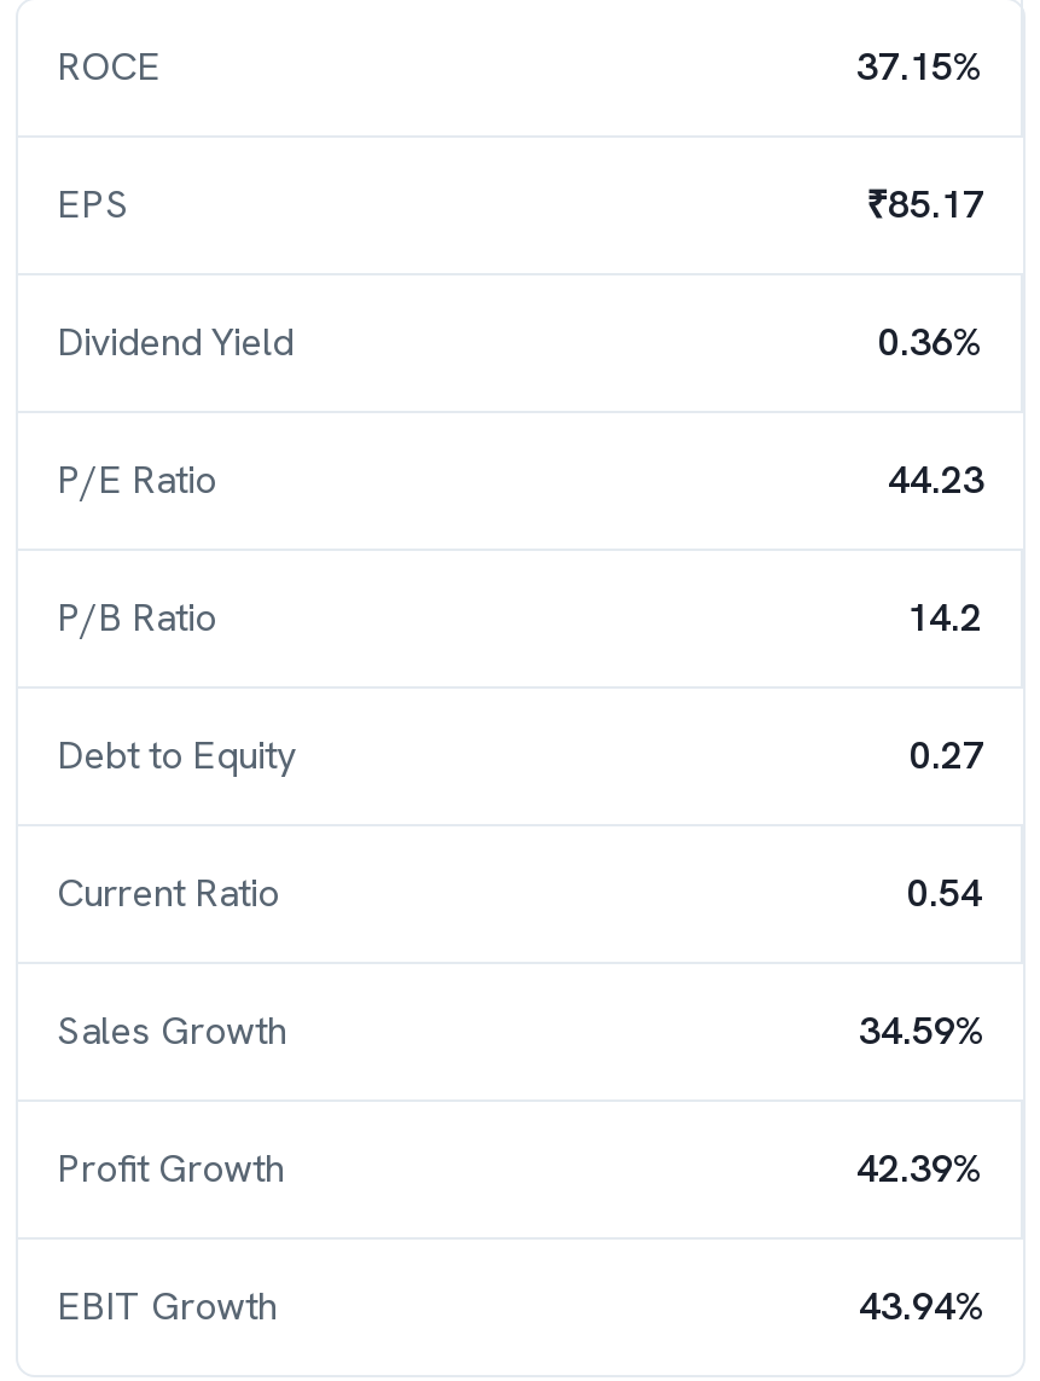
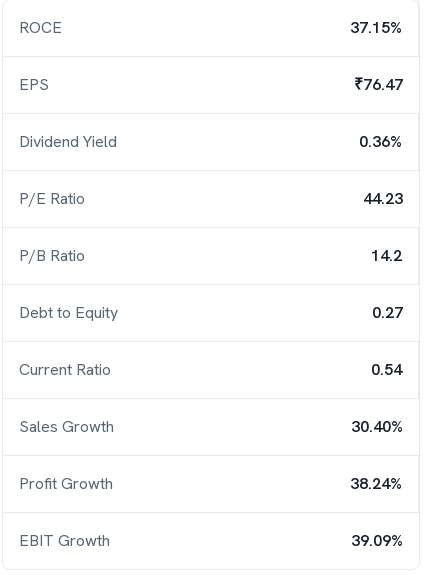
[866,179,984,230] ₹85.17 -> [354,74,403,95] ₹76.47
[859,1005,984,1056] 34.59% -> [351,416,403,437] 30.40%
[856,1143,982,1194] 42.39% -> [350,473,402,494] 38.24%
[859,1281,984,1331] 43.94% -> [351,530,403,551] 39.09%

